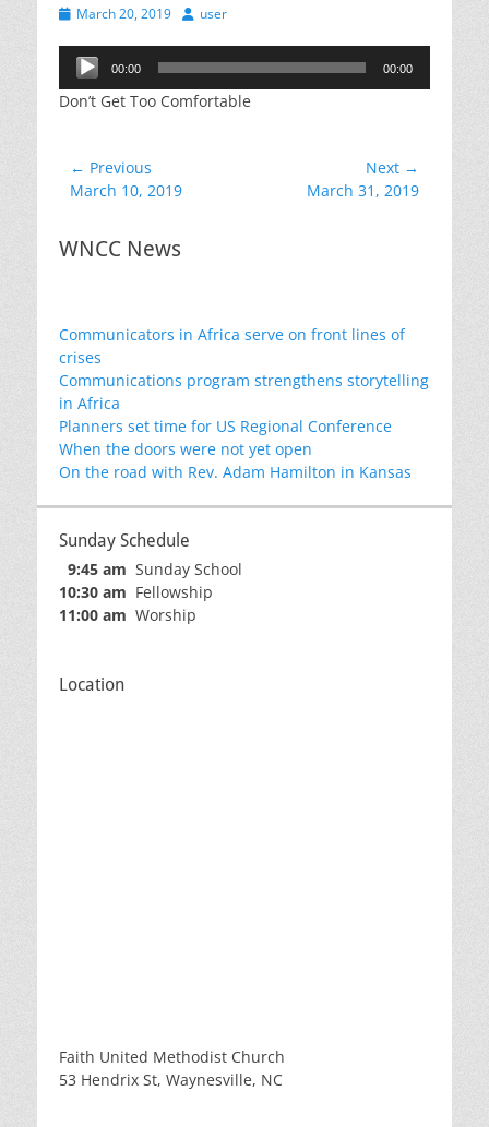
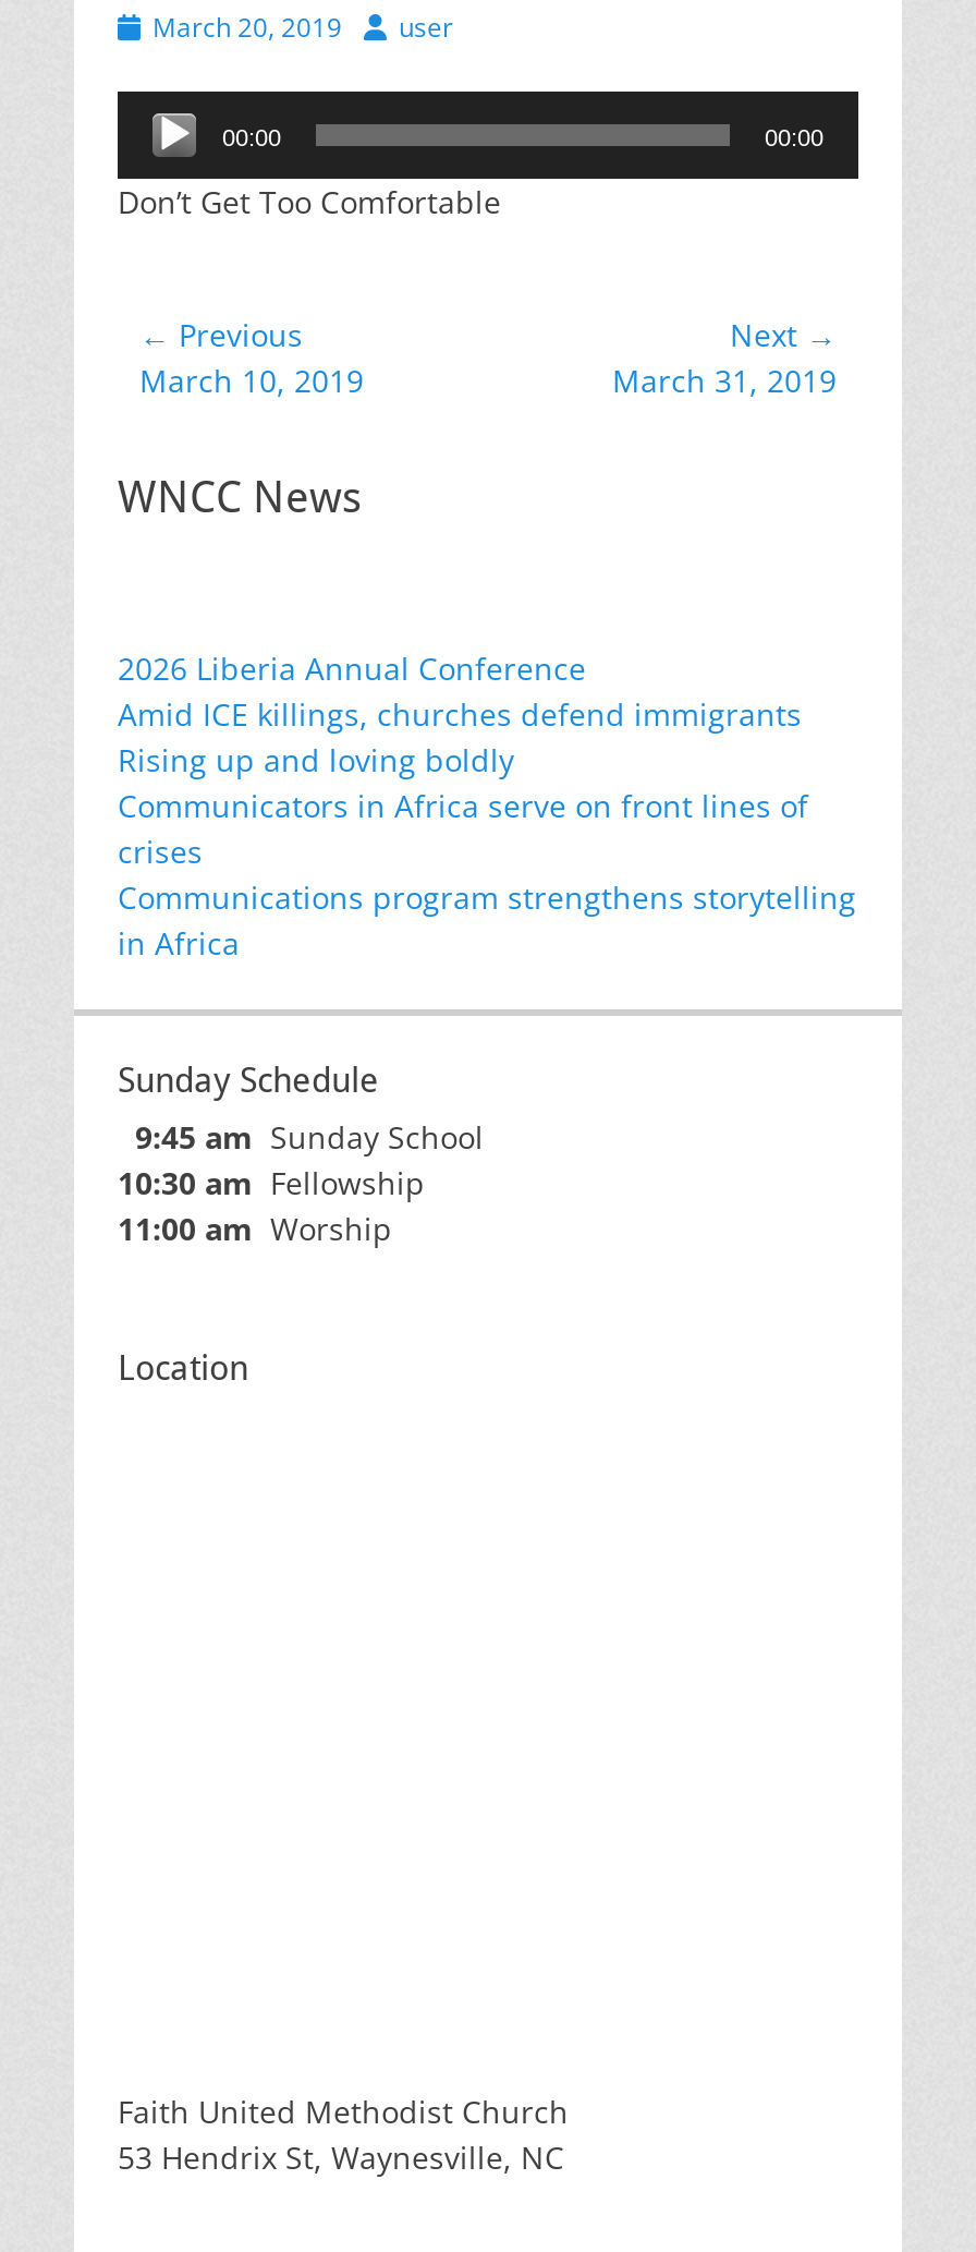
none -> [118,647,802,780] 2026 Liberia Annual Conference | Amid ICE killings, churches defend immigrants | Rising up and loving boldly
moved [59,324,429,413] -> [118,785,856,964]: Communicators in Africa serve on front lines of | crises | Communications program strengthens storytelling | in Africa
[59,416,412,482] Planners set time for US Regional Conference | When the doors were not yet open | On the road with Rev. Adam Hamilton in Kansas -> none

